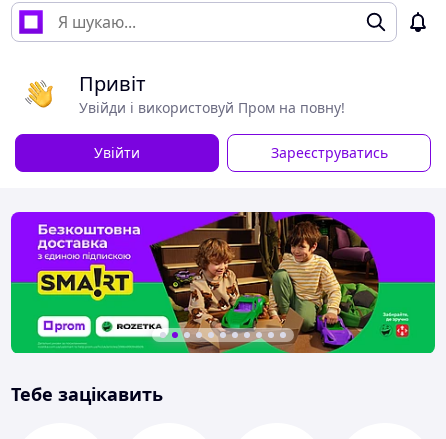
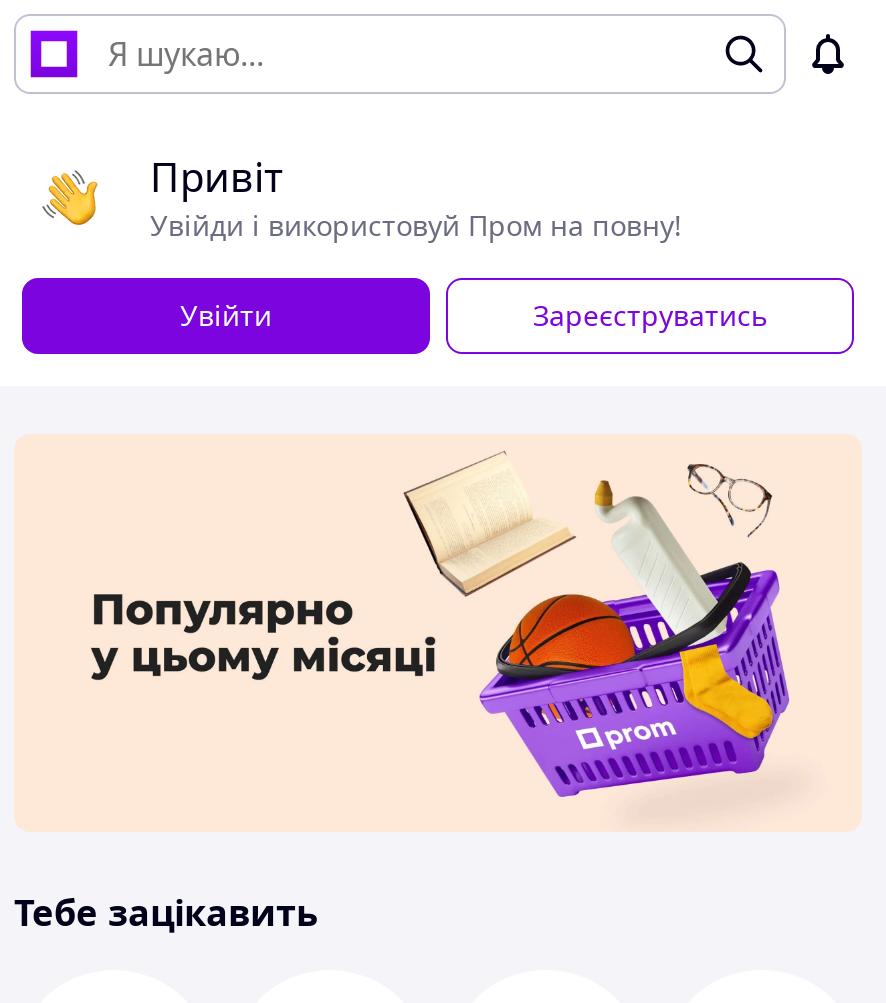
[10,211,436,354] [image] -> [14,434,862,830] [image]

